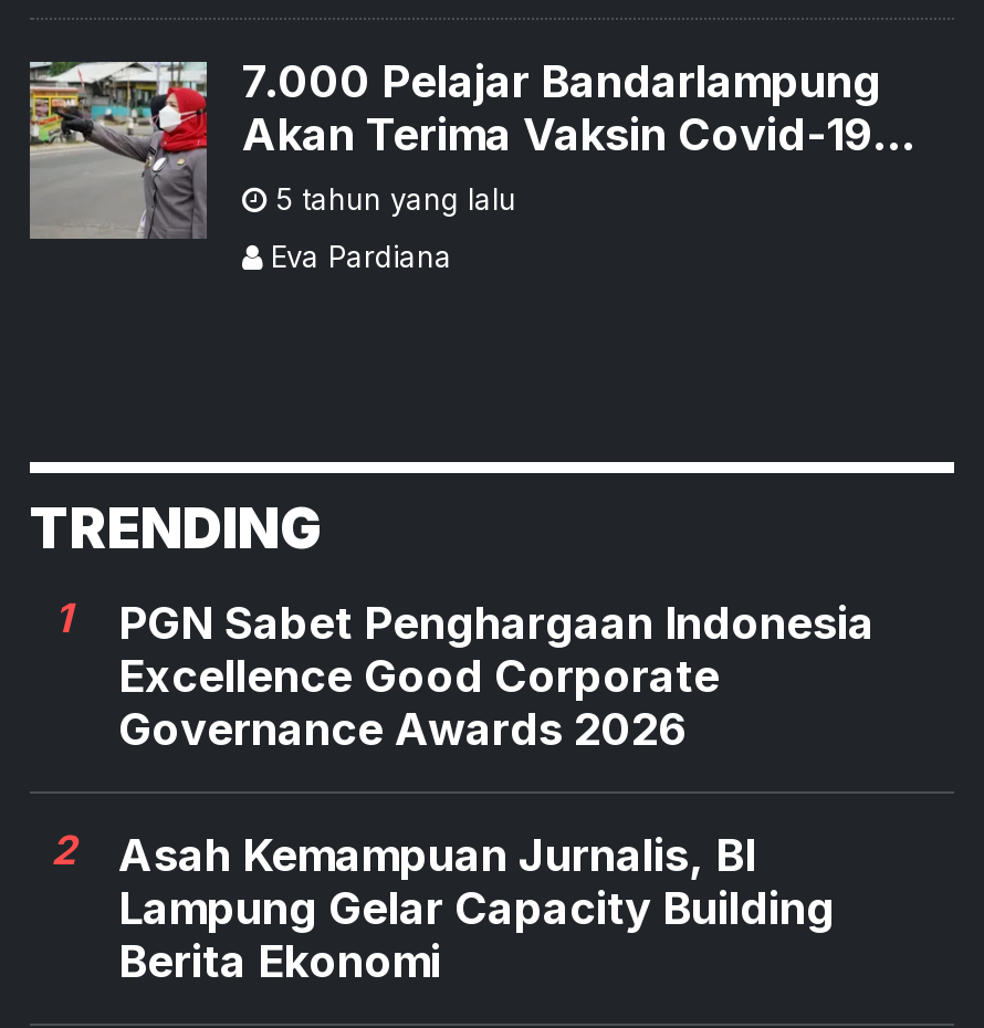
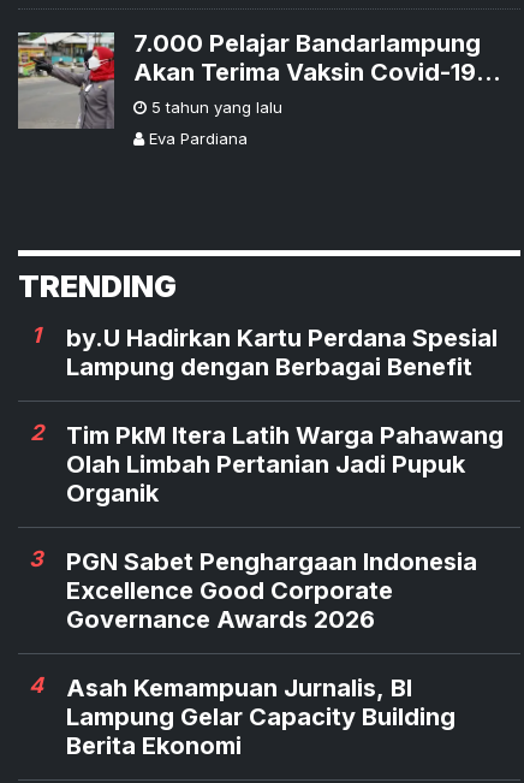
none -> [29,324,504,571] by.U Hadirkan Kartu Perdana Spesial | Lampung dengan Berbagai Benefit | 2 | Tim PkM Itera Latih Warga Pahawang | Olah Limbah Pertanian Jadi Pupuk | Organik | 3
[51,827,755,882] 2 Asah Kemampuan Jurnalis, BI -> [29,672,412,703] 4 Asah Kemampuan Jurnalis, BI

